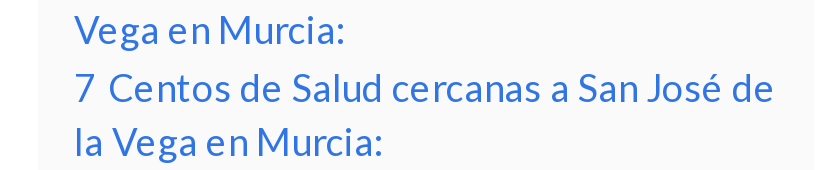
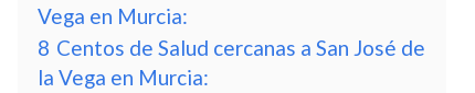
[74,64,776,110] 7 Centos de Salud cercanas a San José de -> [38,35,425,60] 8 Centos de Salud cercanas a San José de

